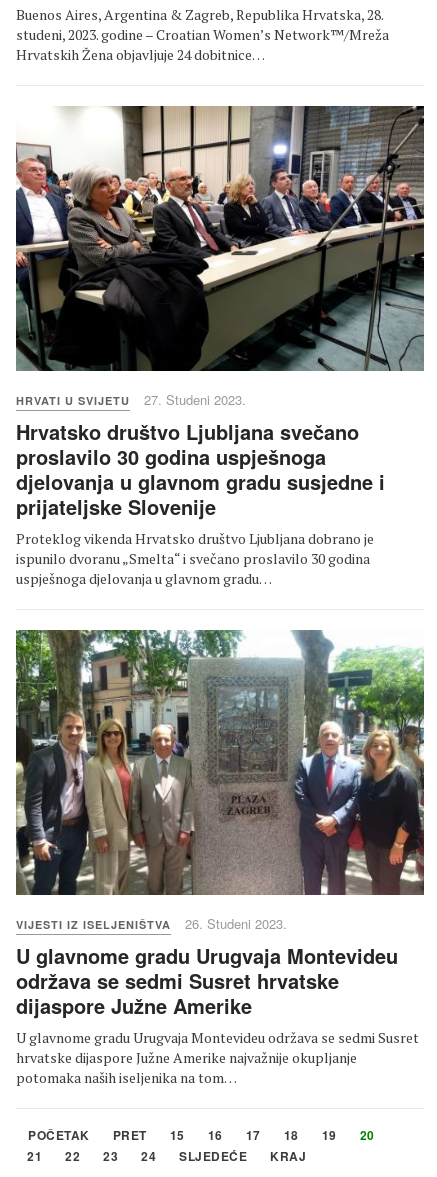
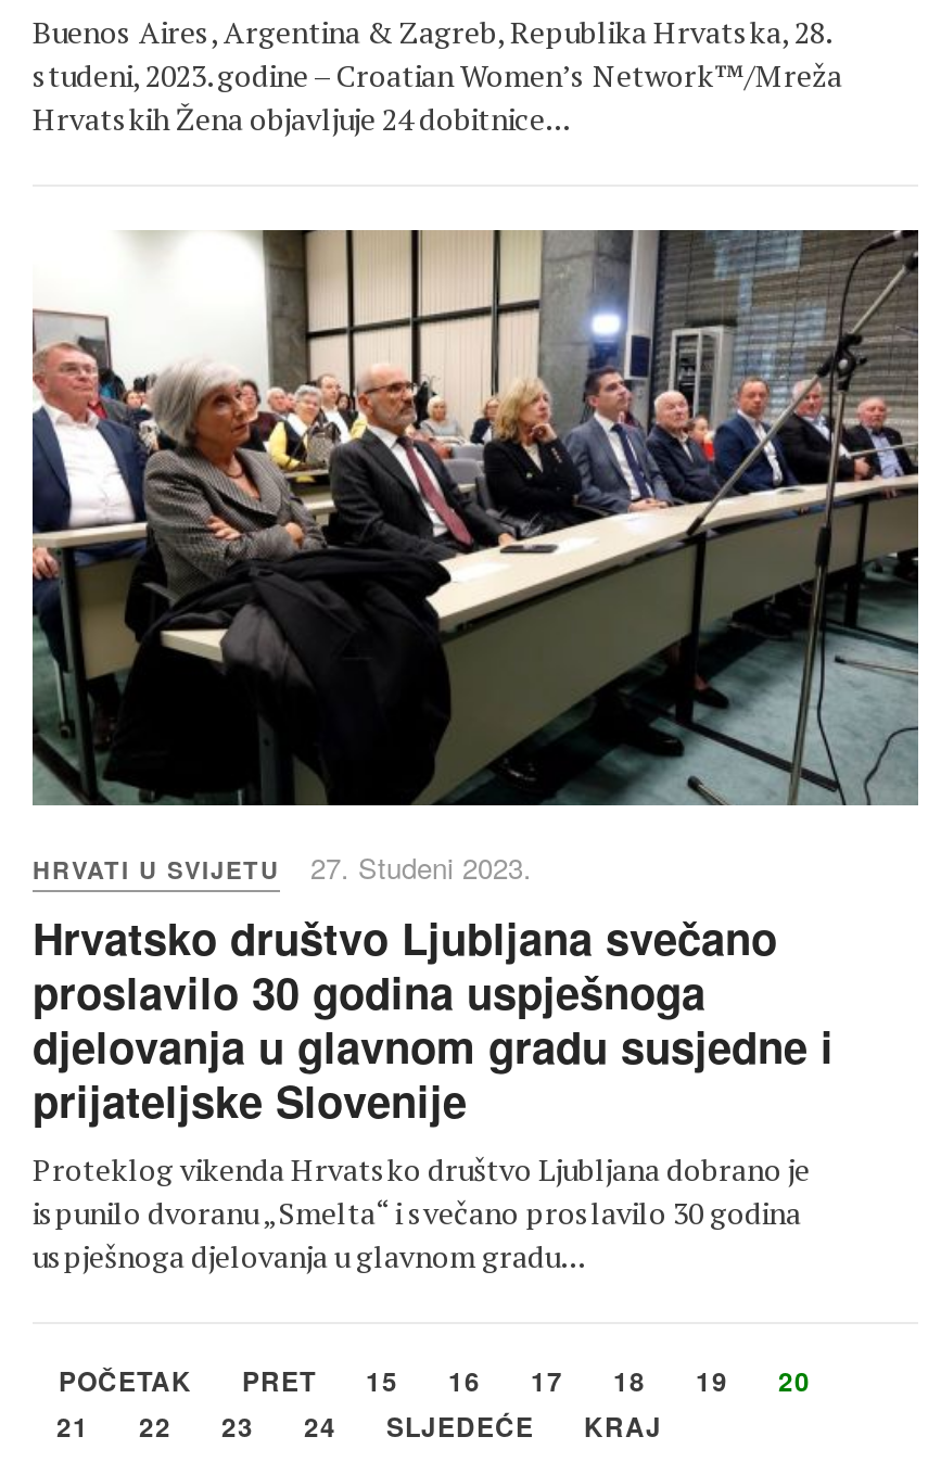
[15,629,425,1087] [image] | VIJESTI IZ ISELJENIŠTVA | 26. Studeni 2023. | U glavnome gradu Urugvaja Montevideu | održava se sedmi Susret hrvatske | dijaspore Južne Amerike | U glavnome gradu Urugvaja Montevideu održava se sedmi Susret | hrvatske dijaspore Južne Amerike najvažnije okupljanje | potomaka naših iseljenika na tom… -> none

